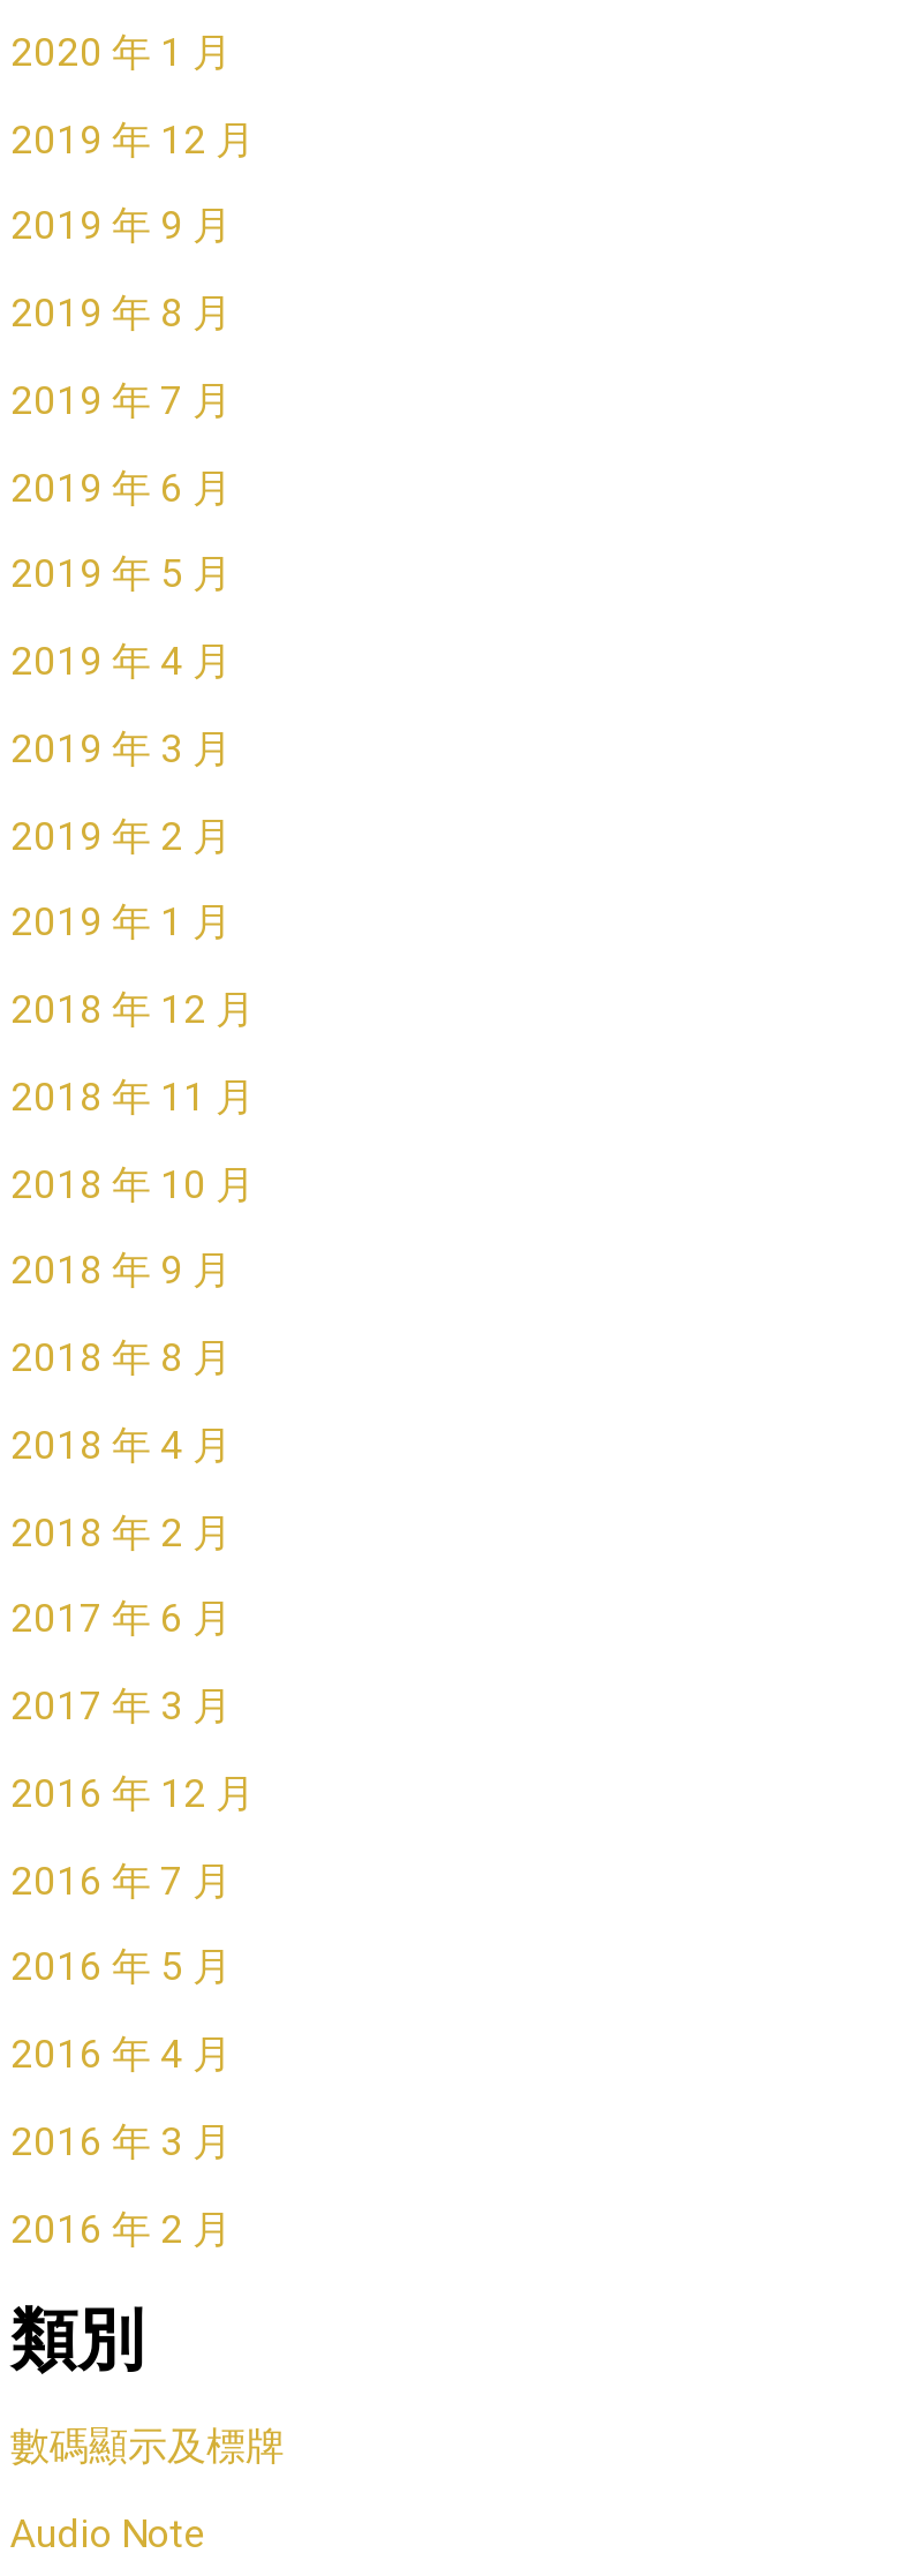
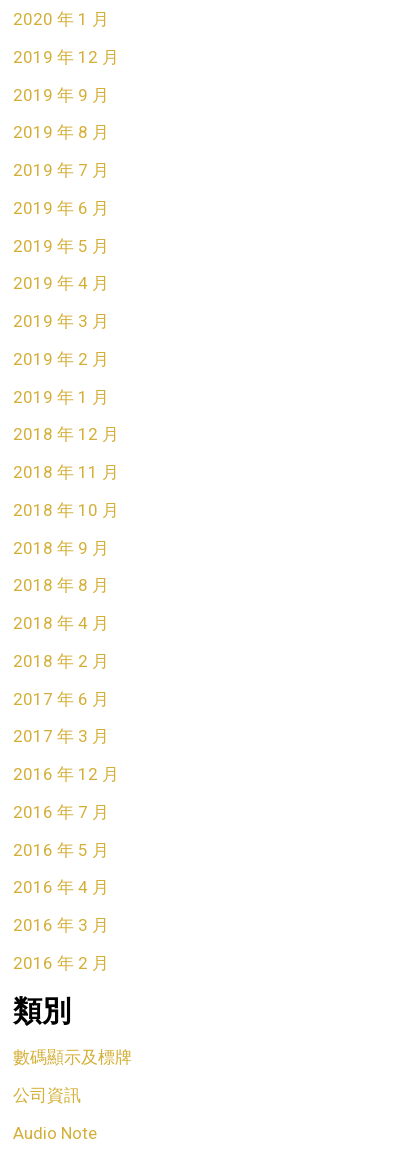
none -> [13,1085,81,1105] 公司資訊

